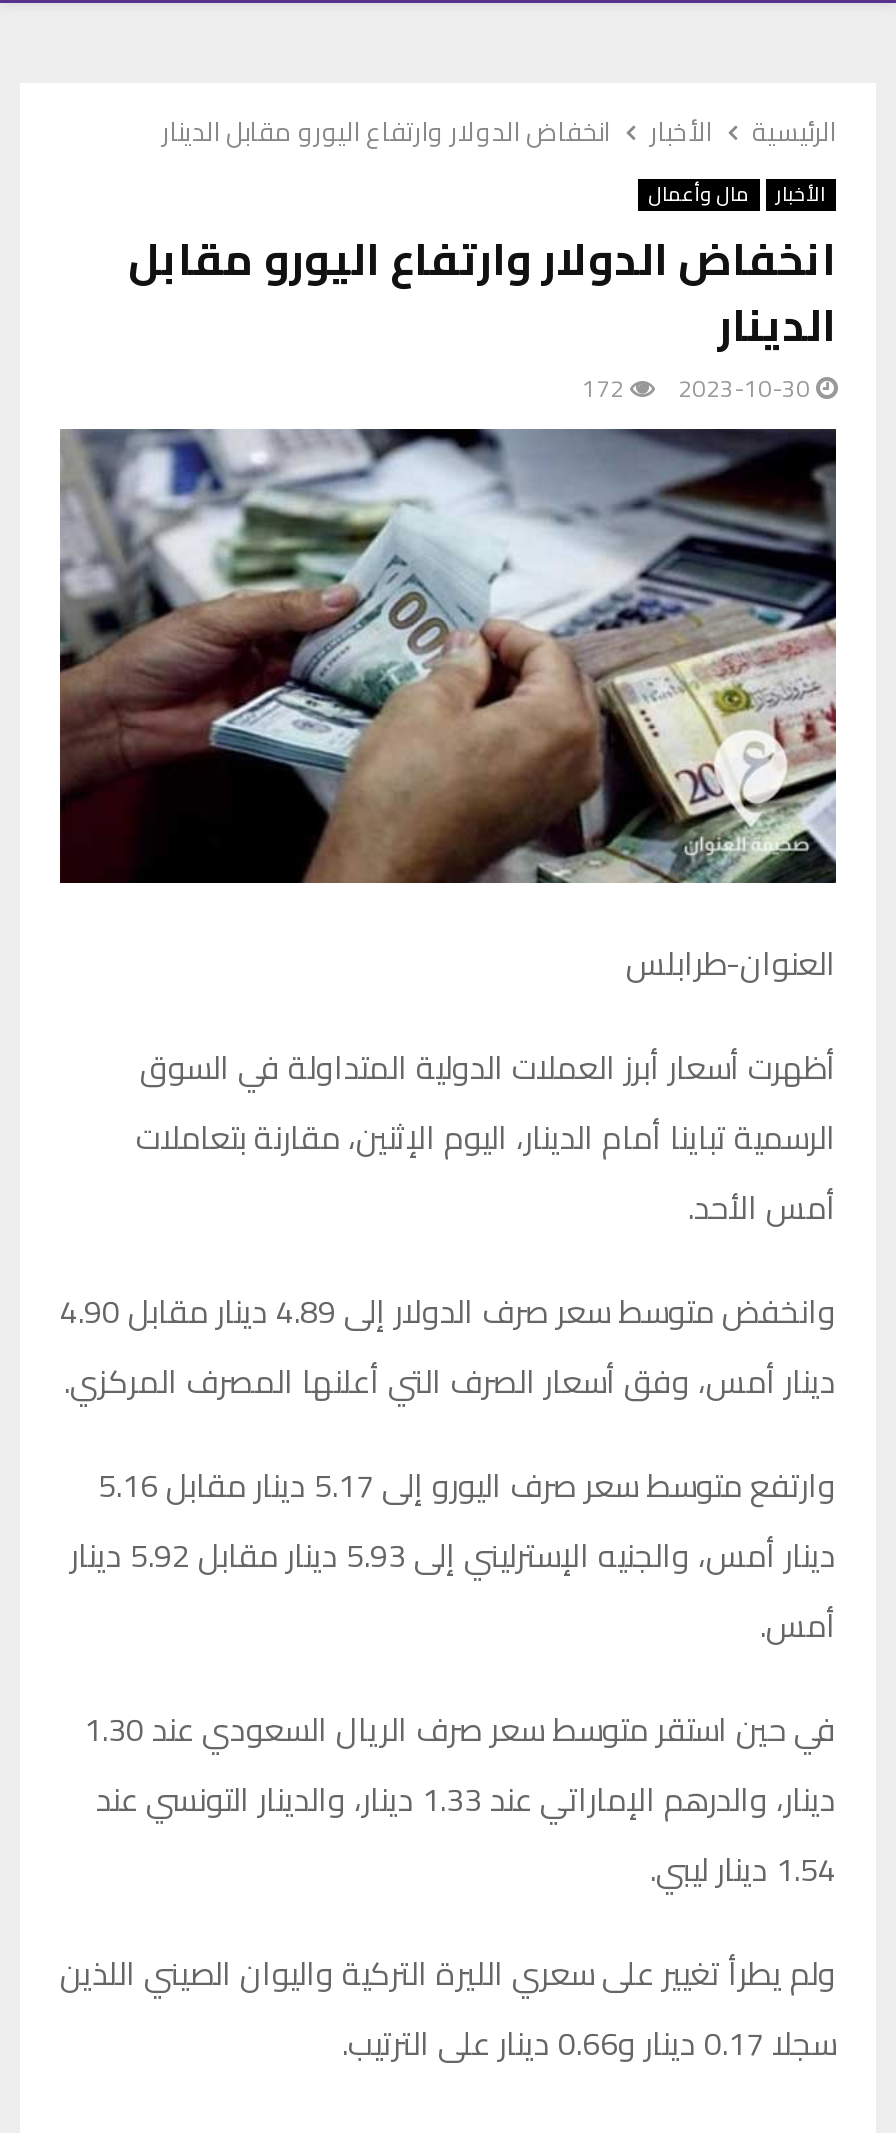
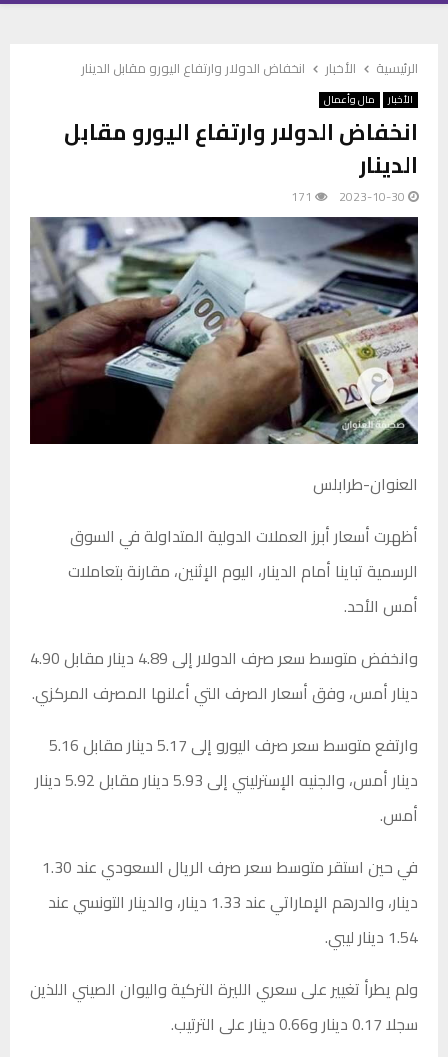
[582,365,810,411] 172 2023-10-30 -> [291,185,405,208] 171 2023-10-30

